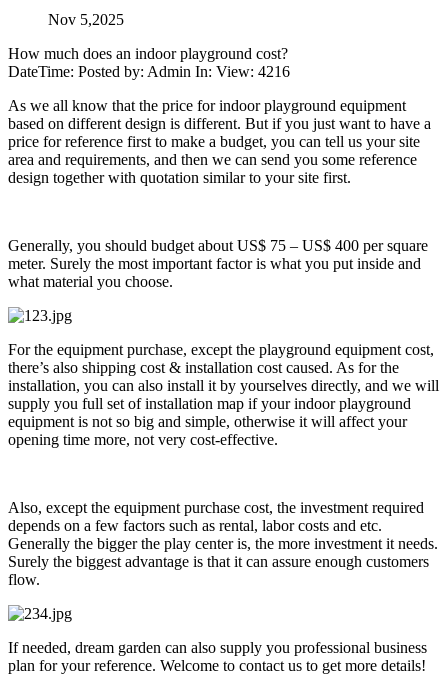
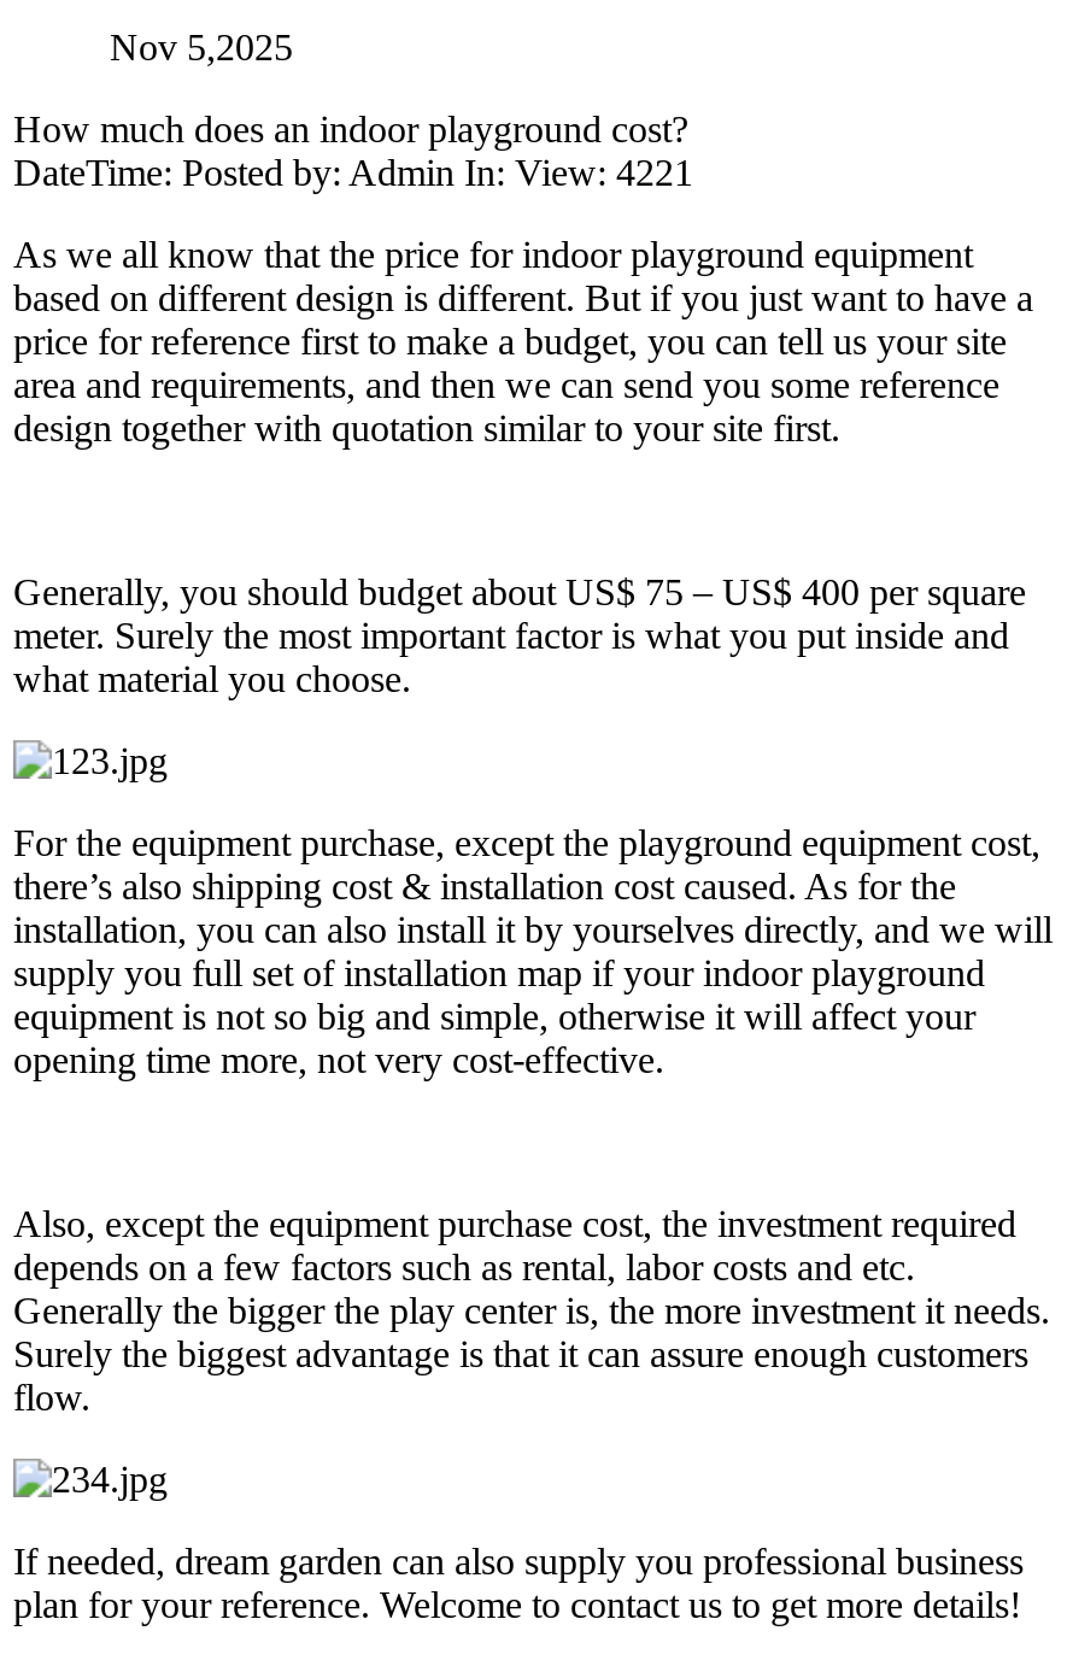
[8,63,290,80] DateTime: Posted by: Admin In: View: 4216 -> [13,151,693,192] DateTime: Posted by: Admin In: View: 4221

